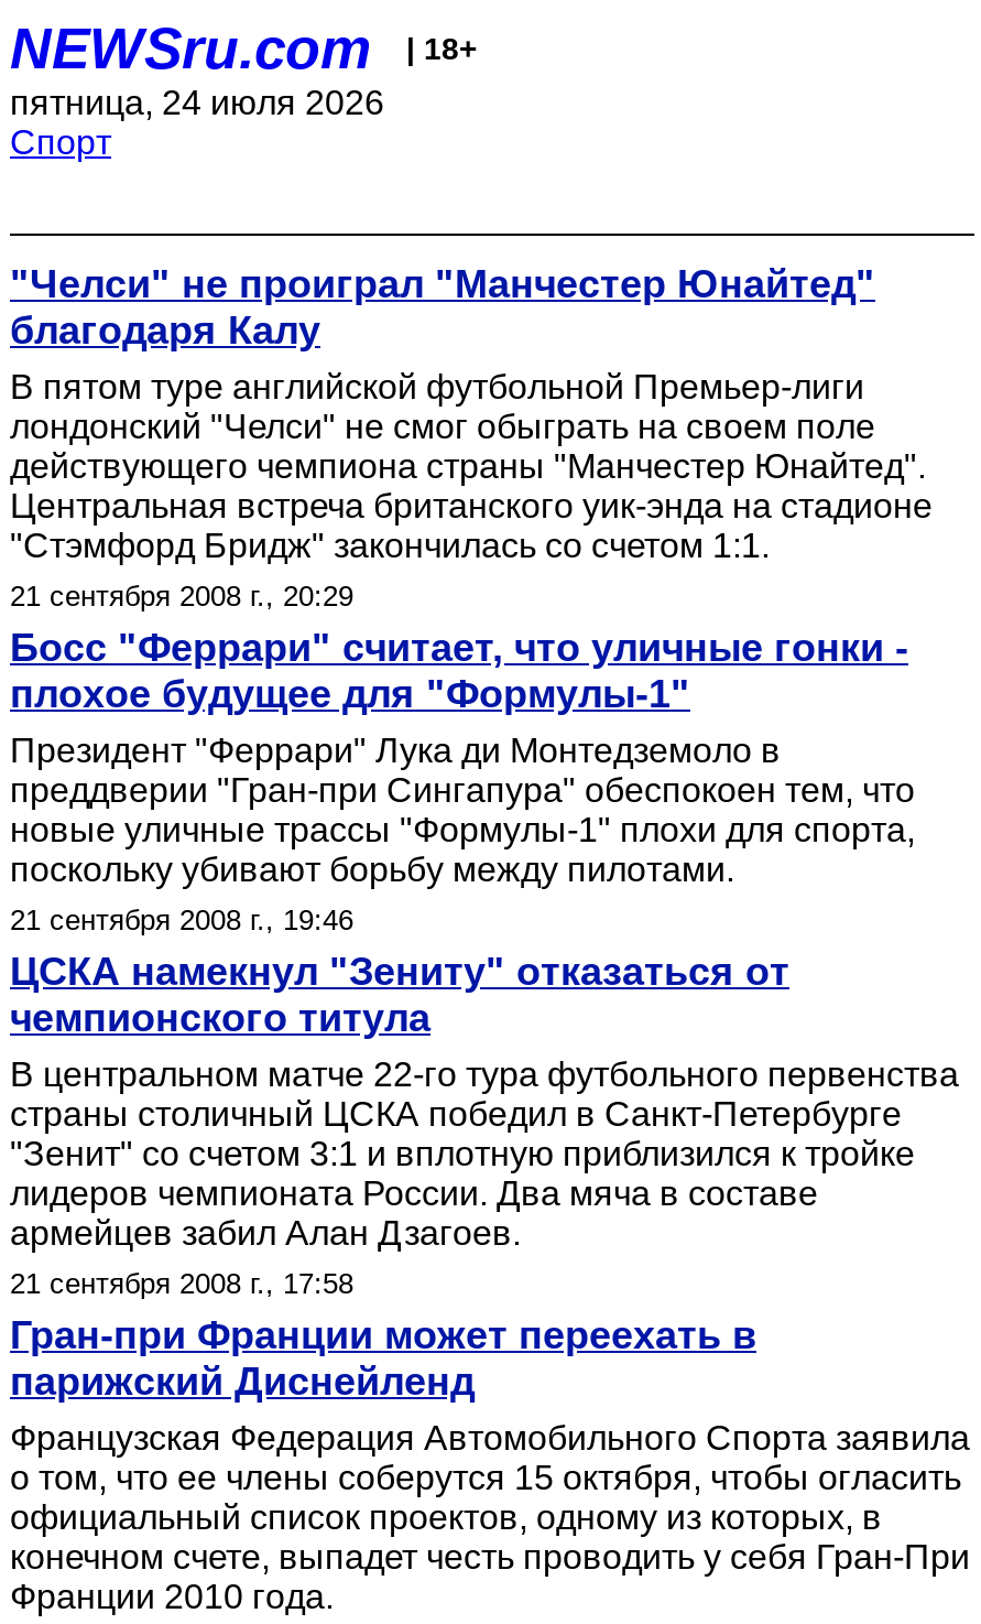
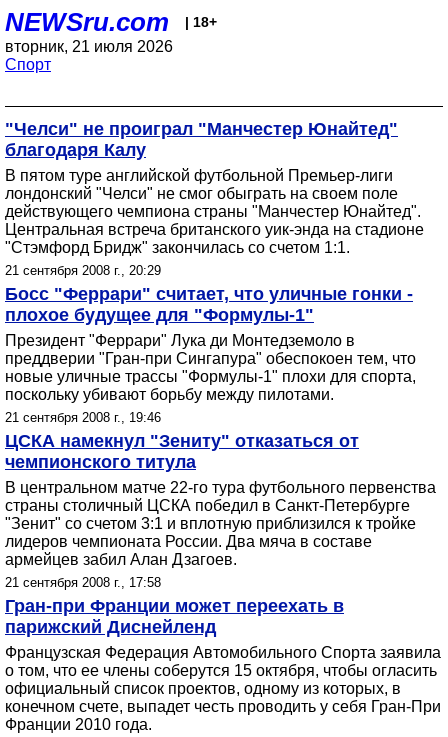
[10,84,384,121] пятница, 24 июля 2026 -> [5,38,173,55] вторник, 21 июля 2026

